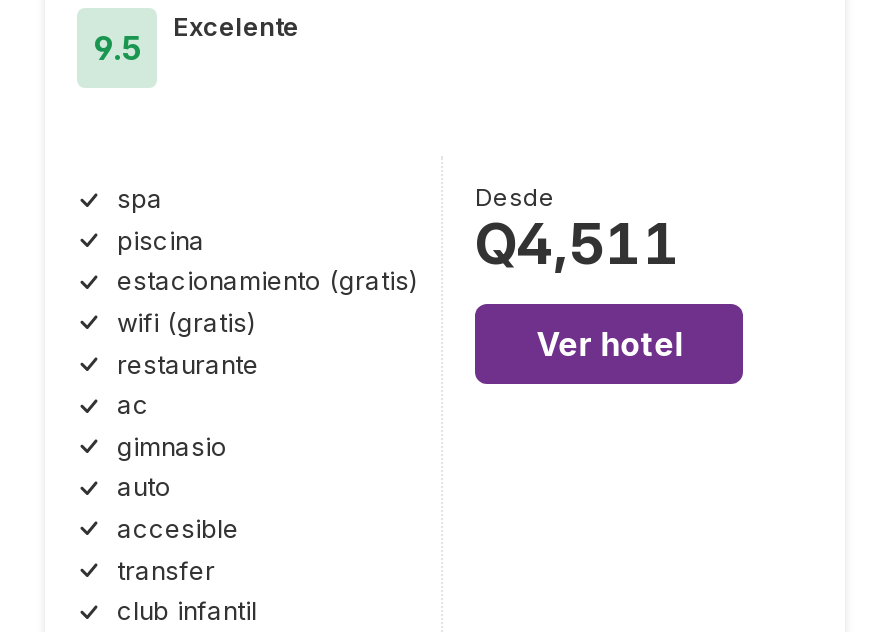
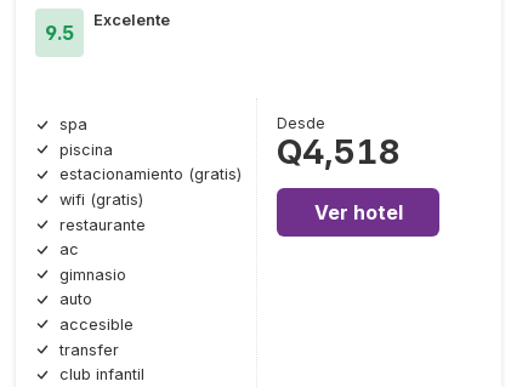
[475,210,681,278] Q4,511 -> [277,131,399,173] Q4,518

